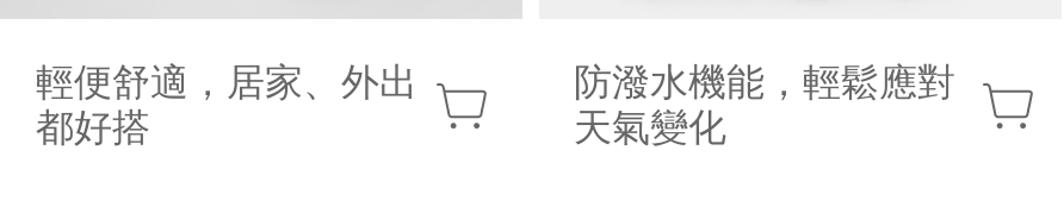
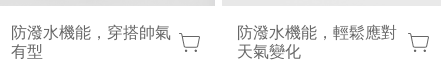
[36,62,417,148] 輕便舒適，居家、外出 | 都好搭 -> [11,24,171,60] 防潑水機能，穿搭帥氣 | 有型

